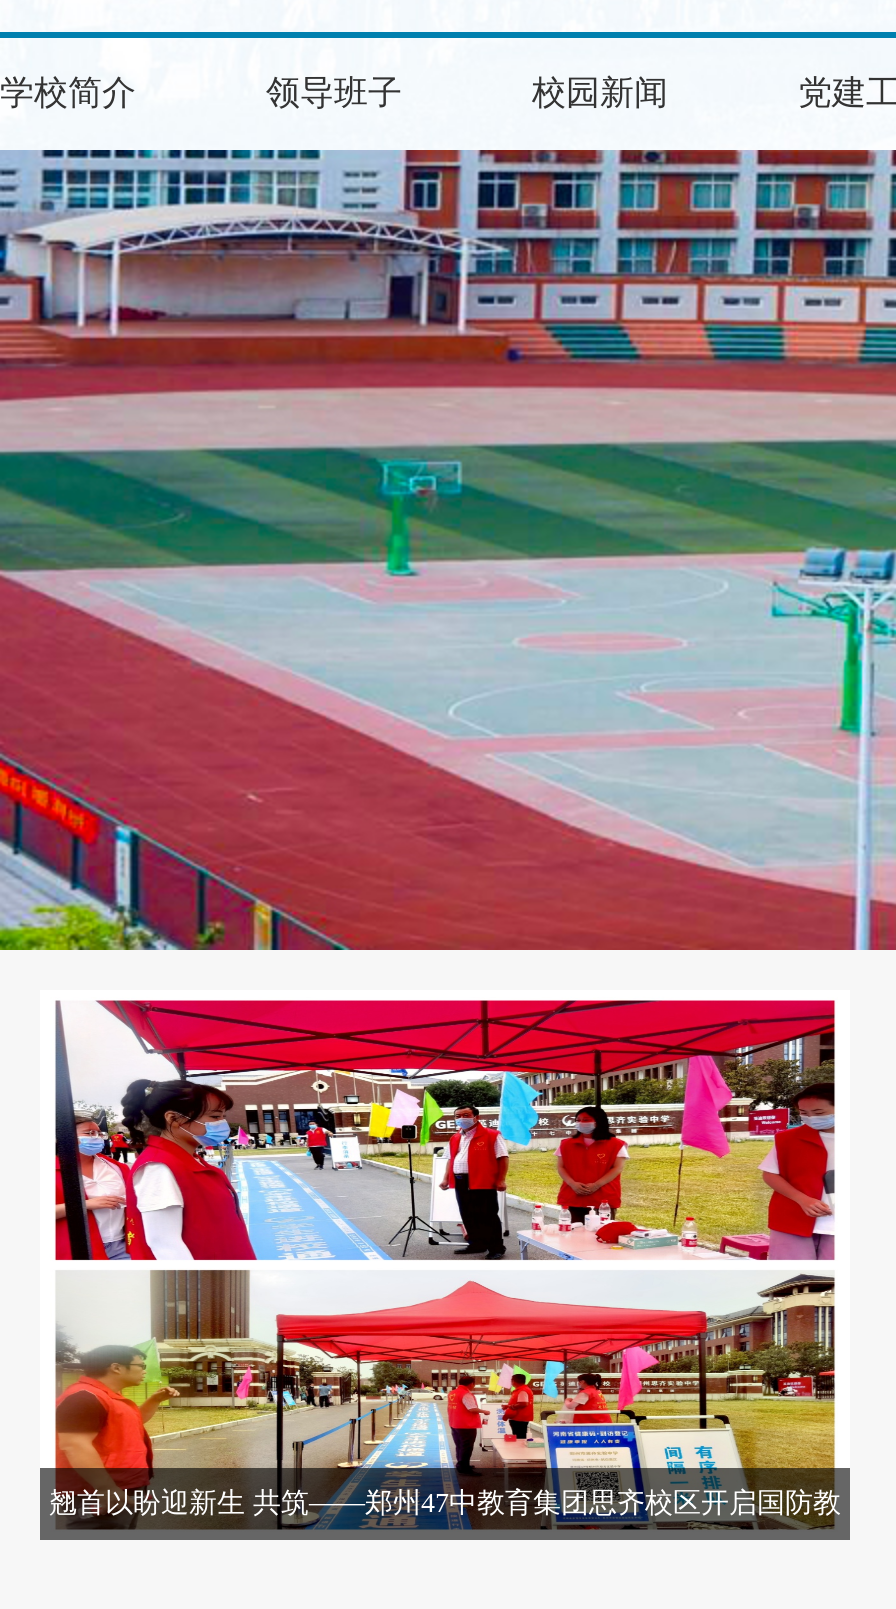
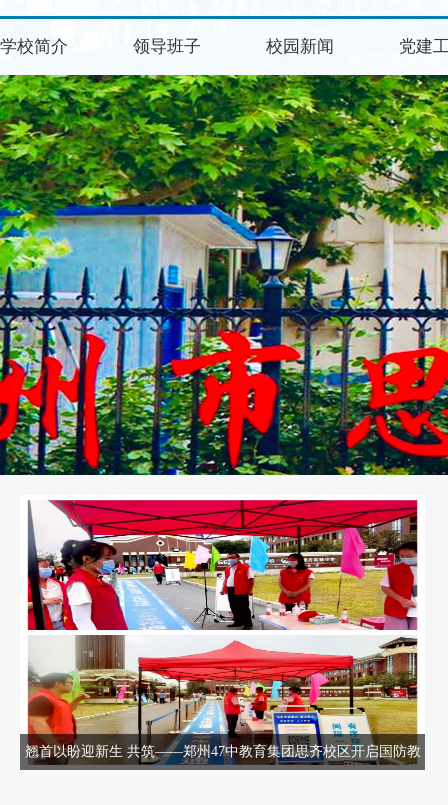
[6,148,890,952] [image] -> [3,74,445,476] [image]

